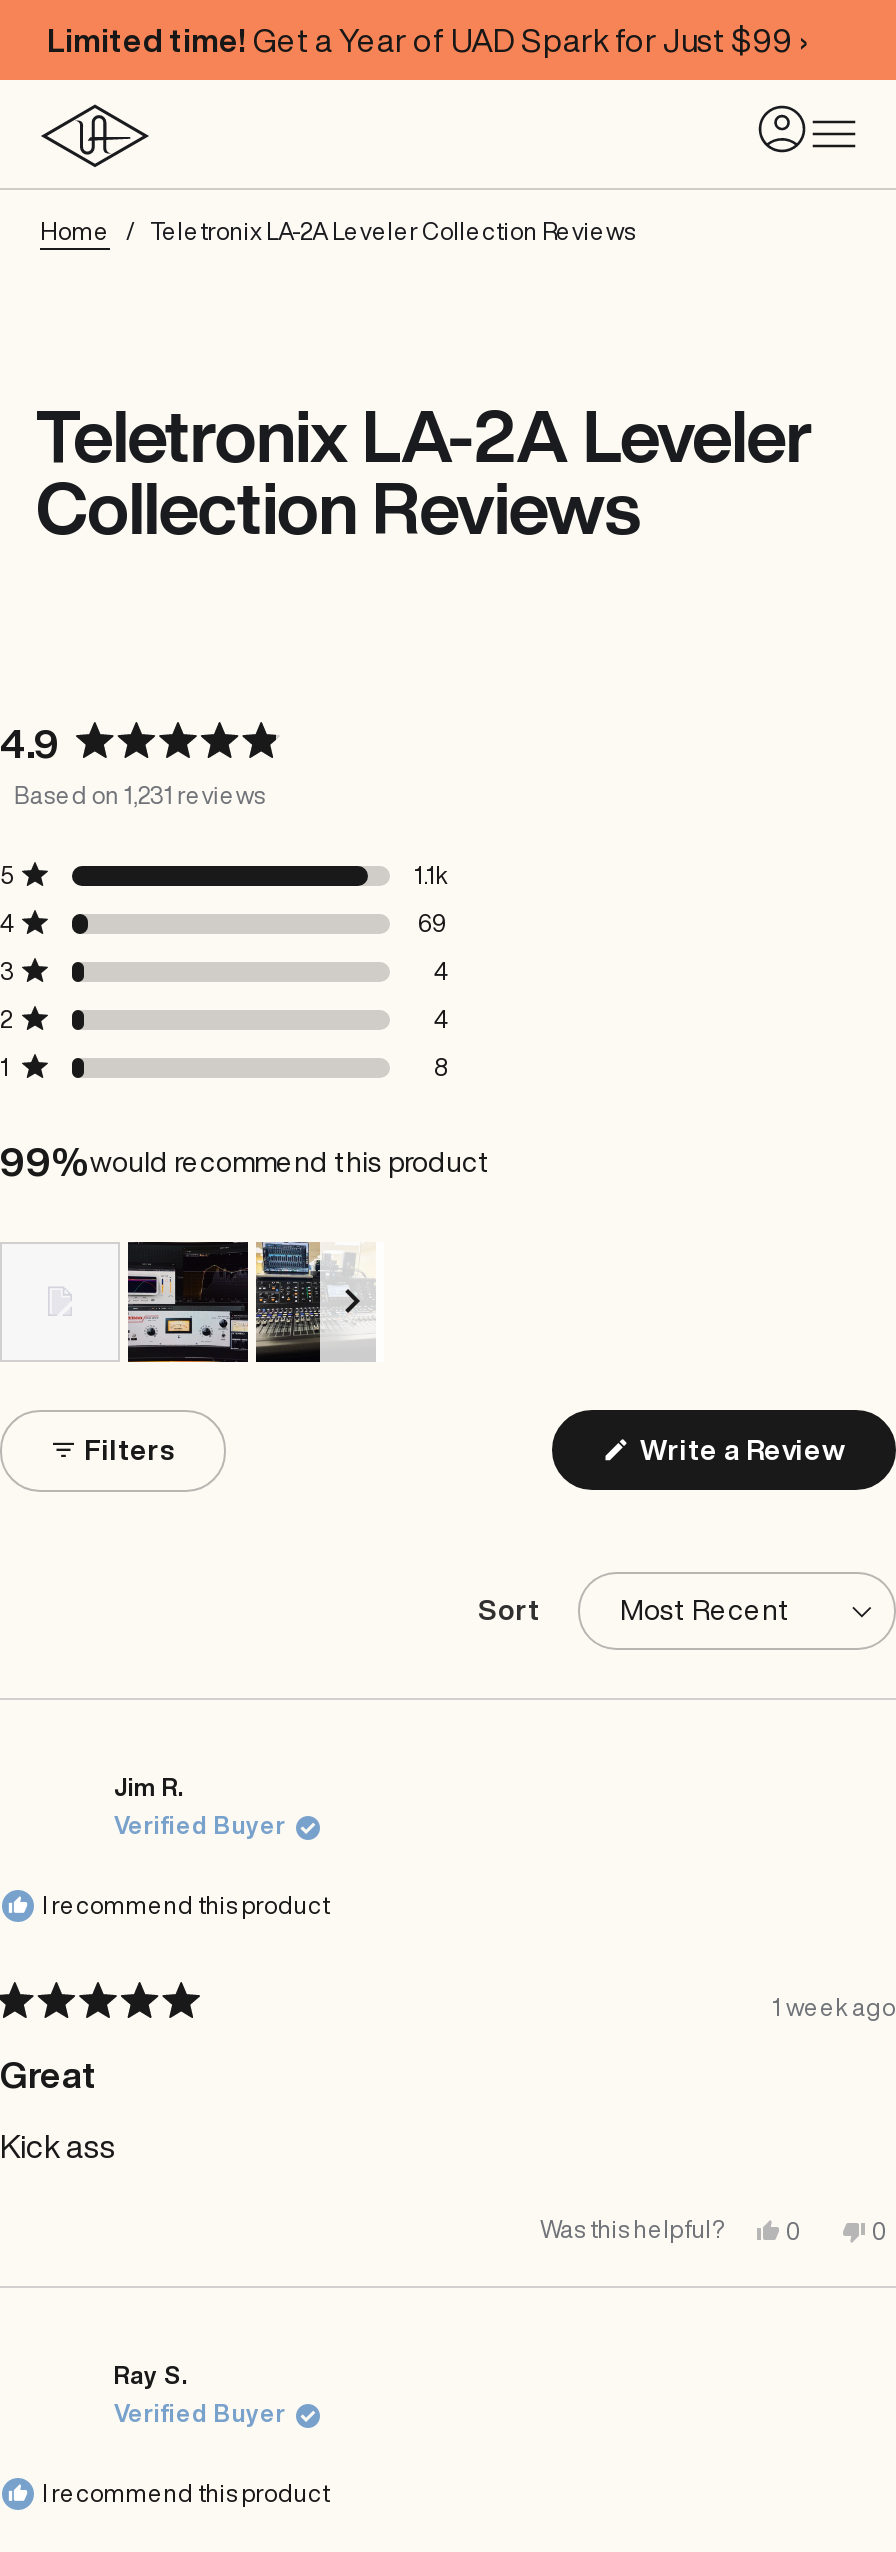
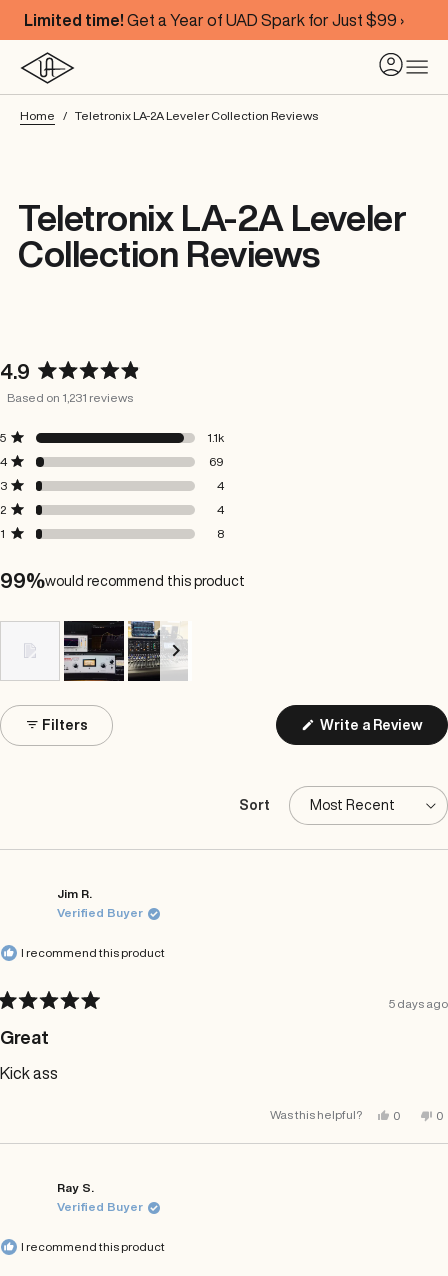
[772,1994,896,2020] 1 week ago -> [389,997,448,1010] 5 days ago

